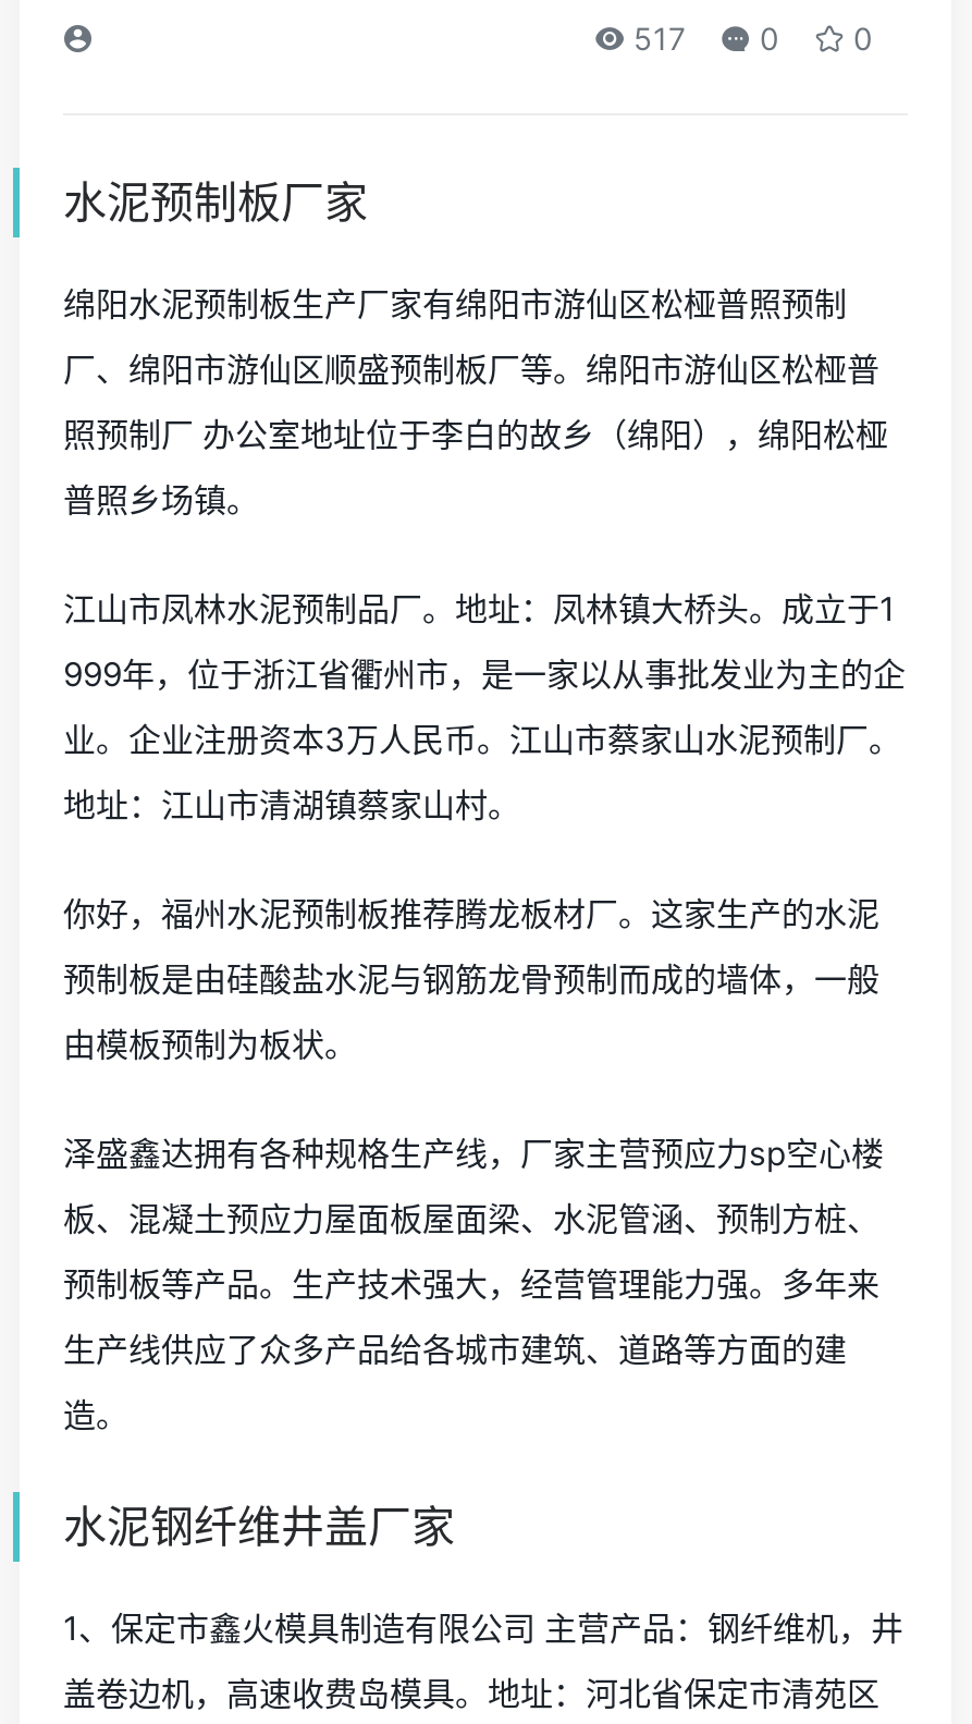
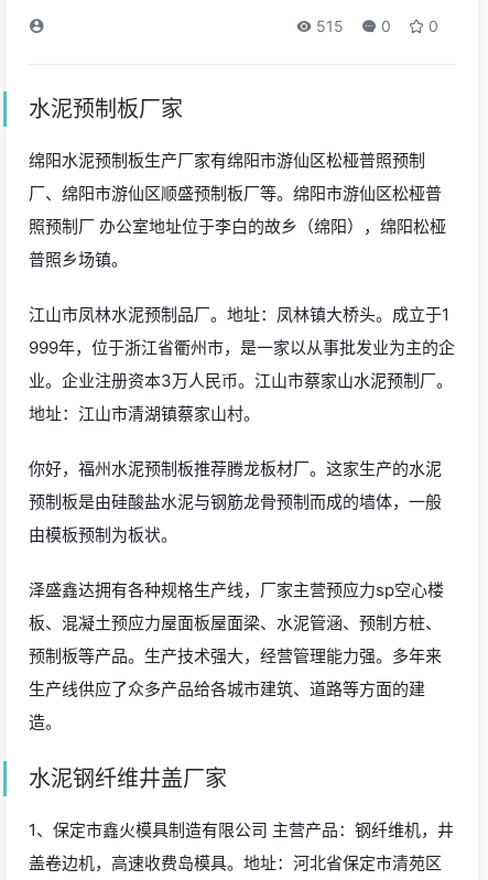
[625,20,873,57] 517 0 0 -> [312,17,438,35] 515 0 0

